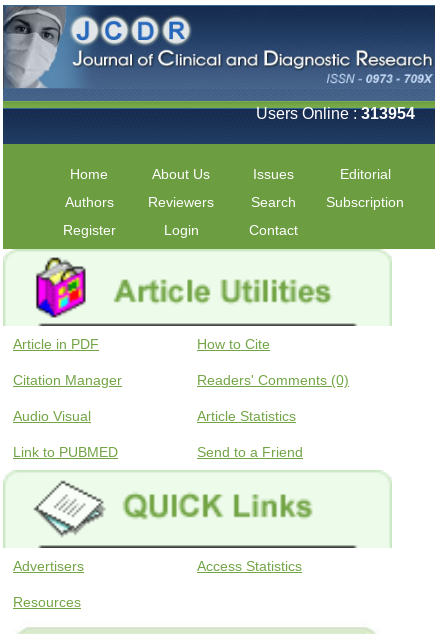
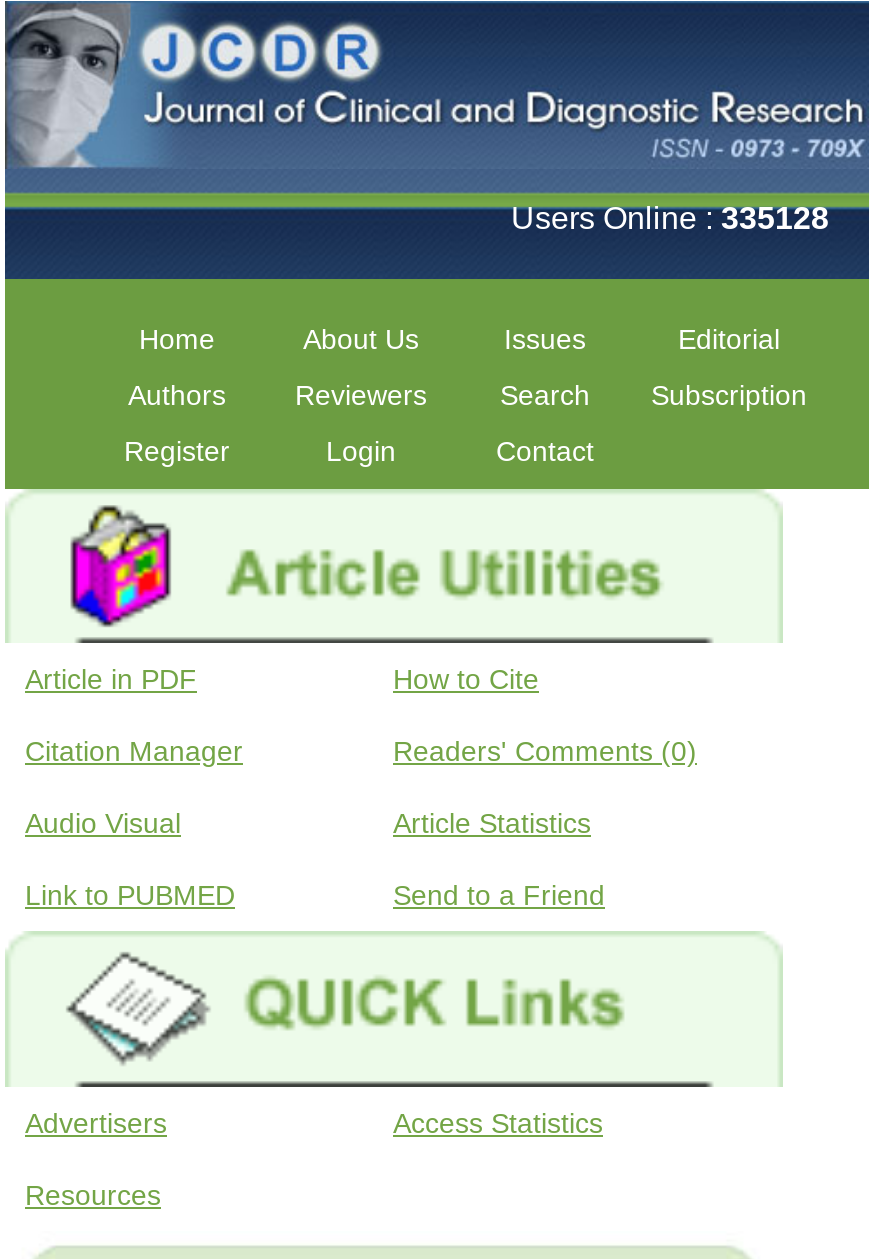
[256,105,415,122] Users Online :313954 -> [511,200,829,234] Users Online :335128

